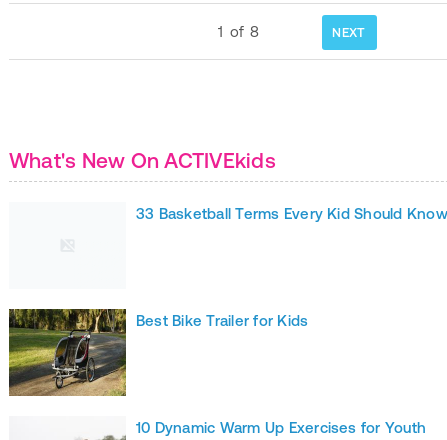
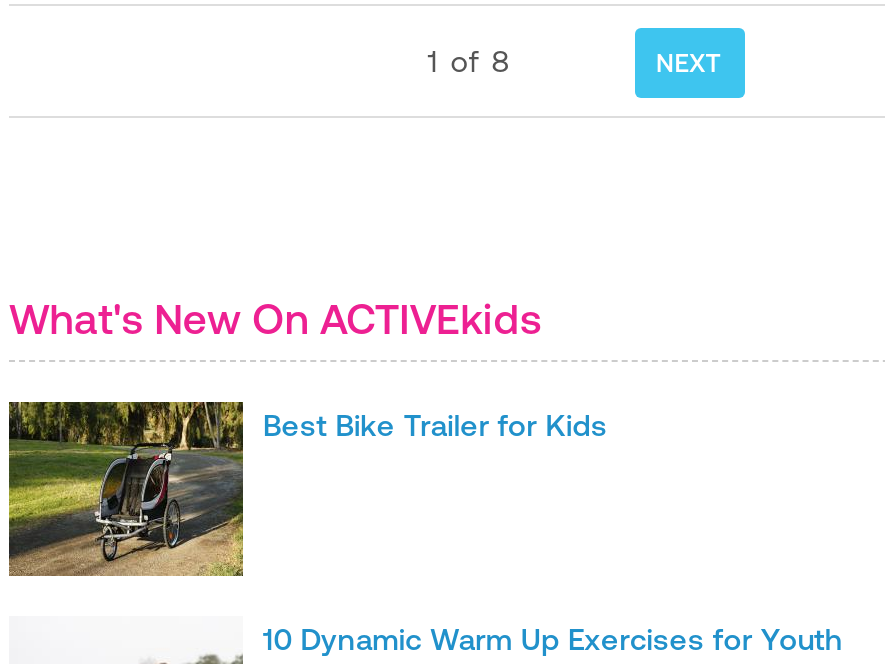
[136,204,447,221] 33 Basketball Terms Every Kid Should Know -> none

